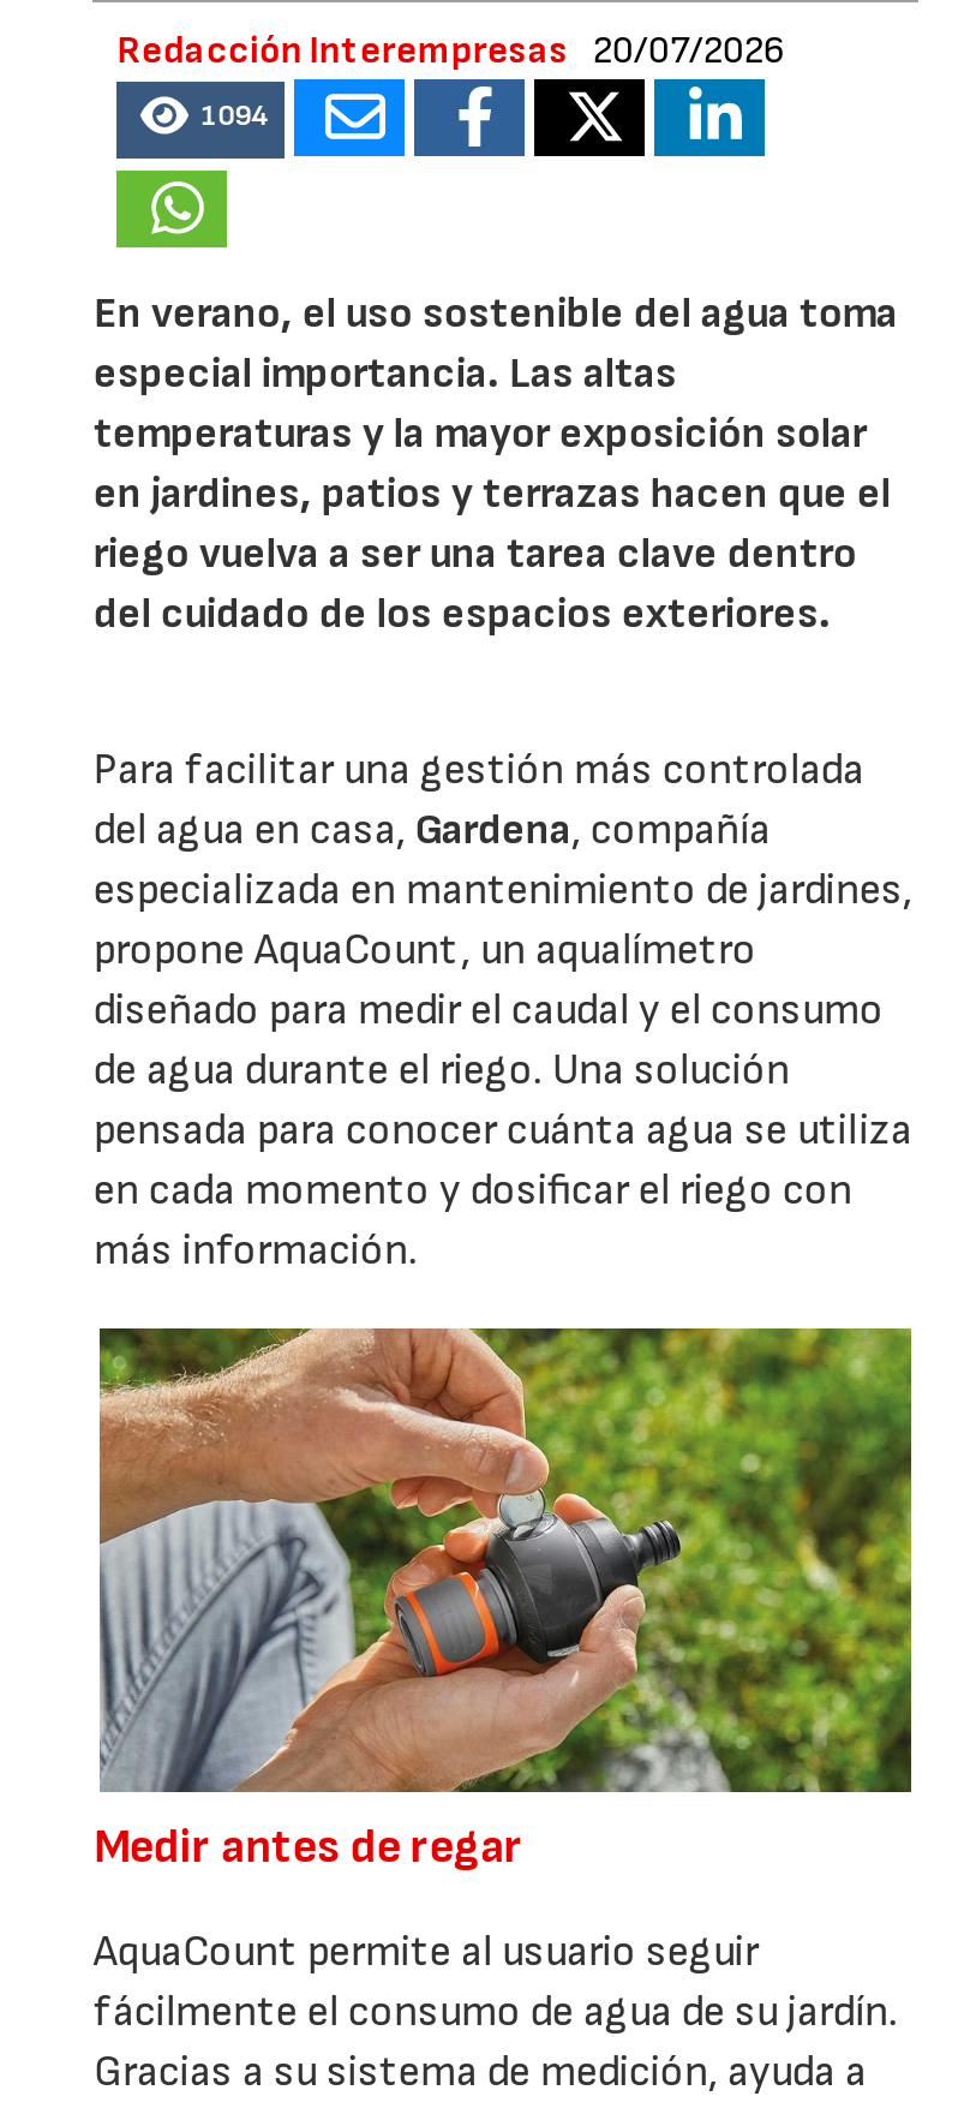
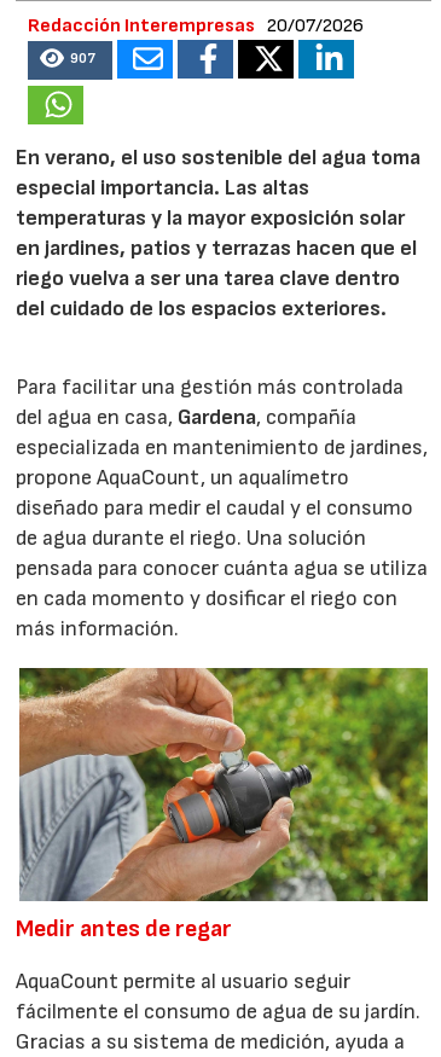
[201,98,269,134] 1094 -> [71,49,96,67] 907

